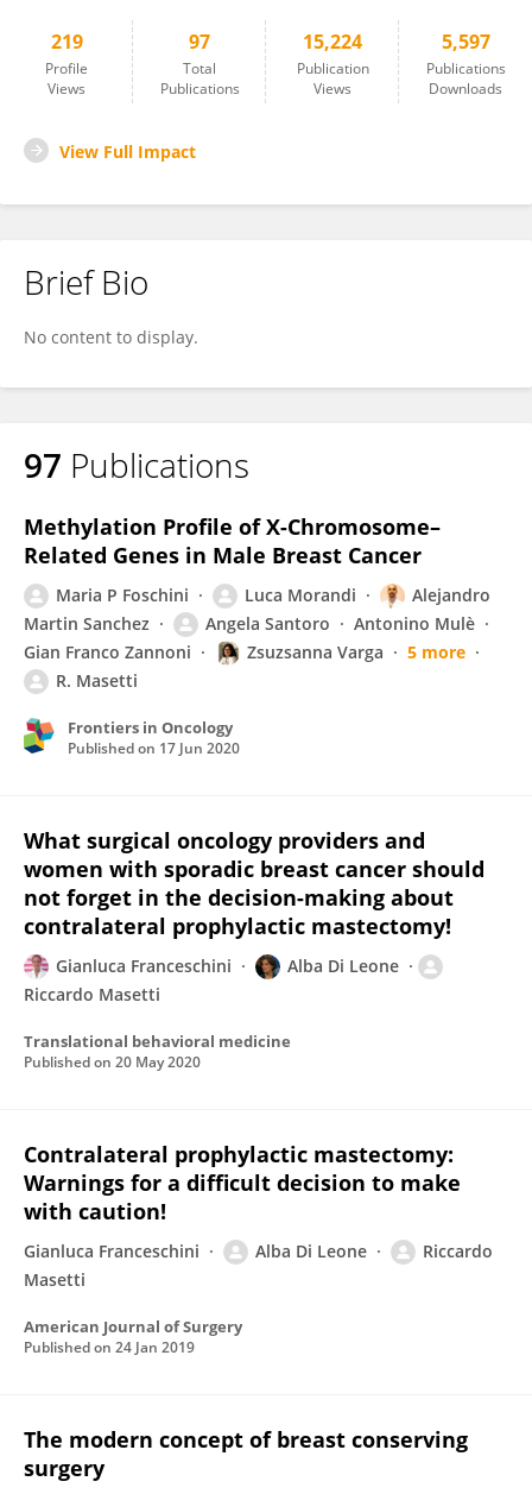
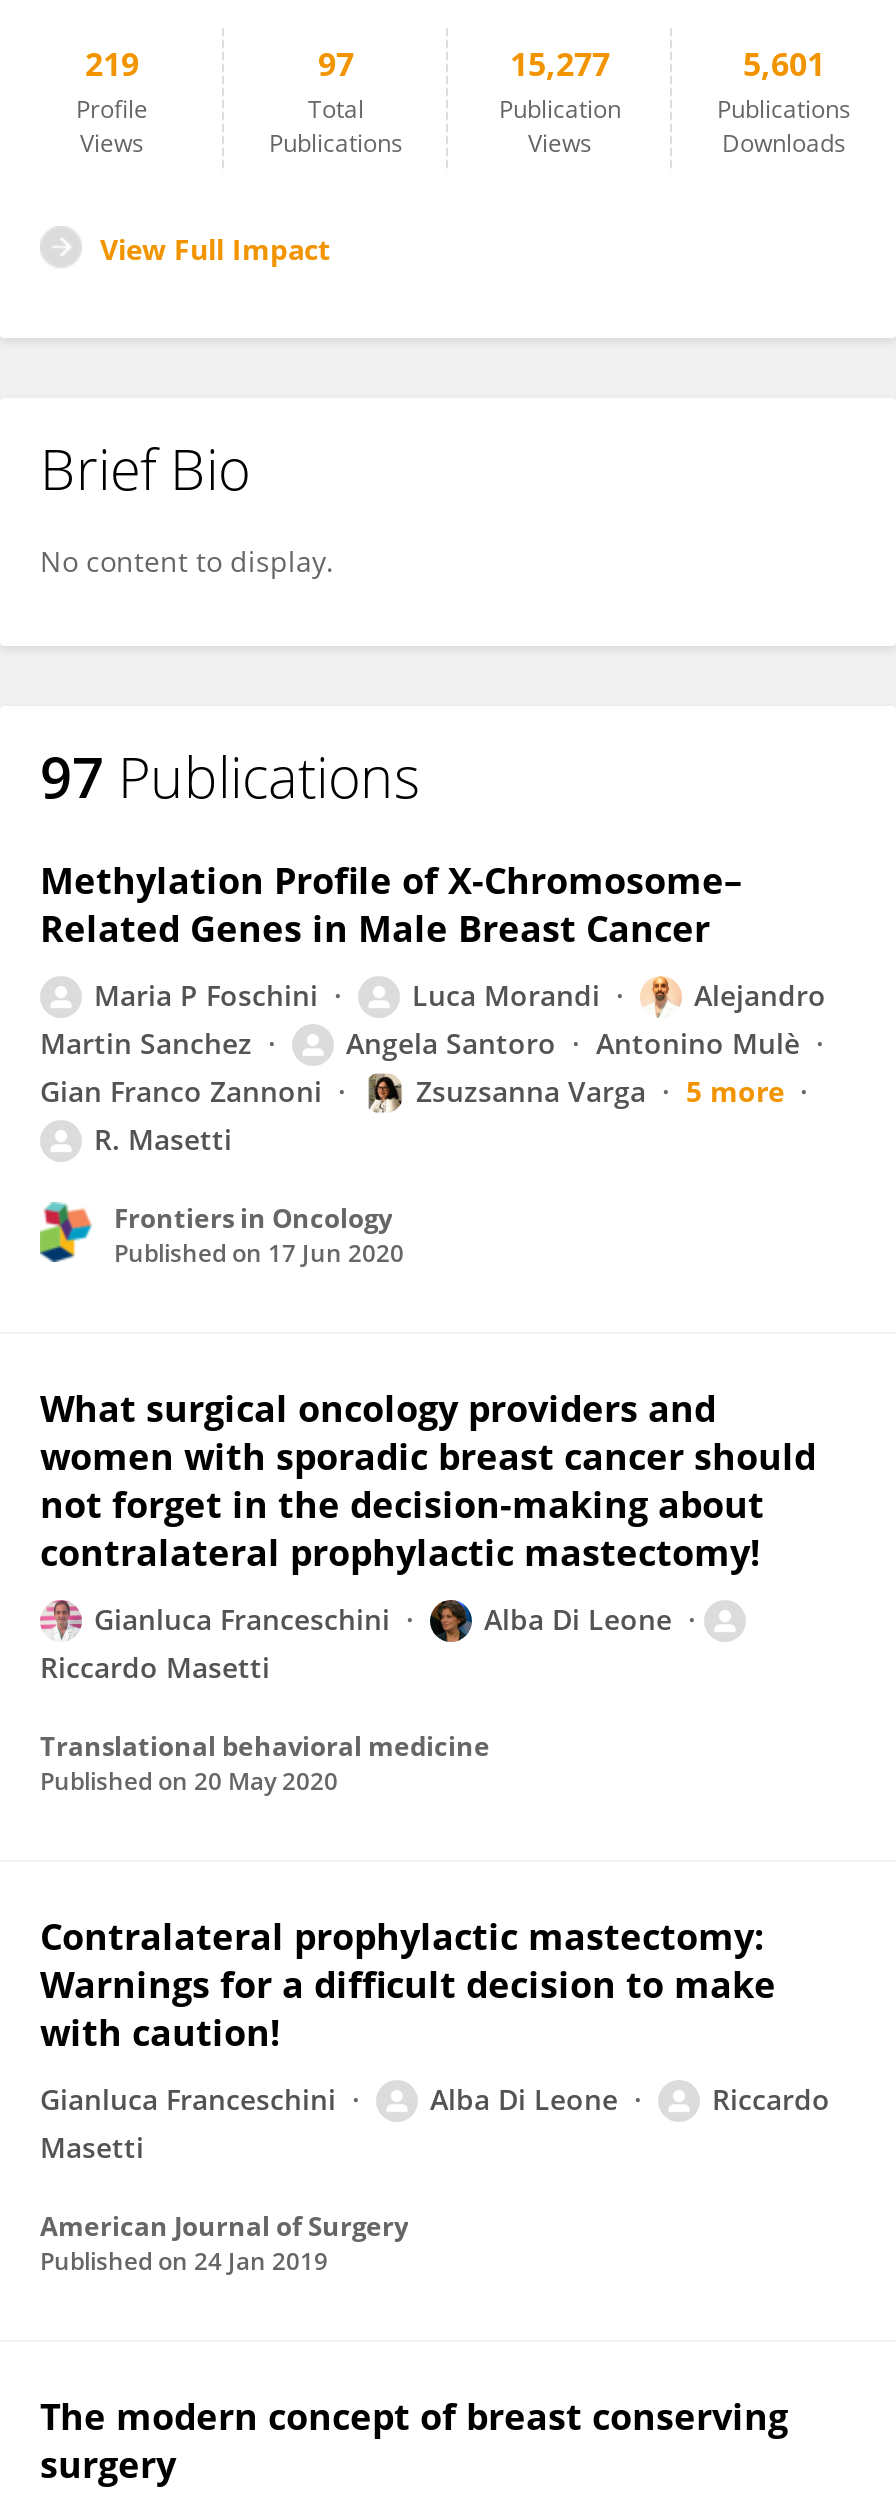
[303,29,362,55] 15,224 -> [510,42,610,86] 15,277
[441,29,490,55] 5,597 -> [743,42,825,86] 5,601

